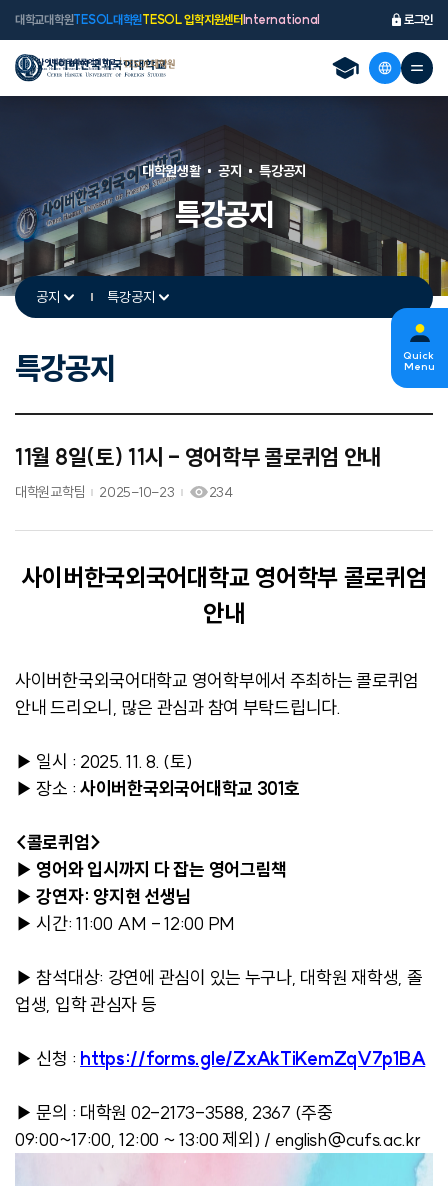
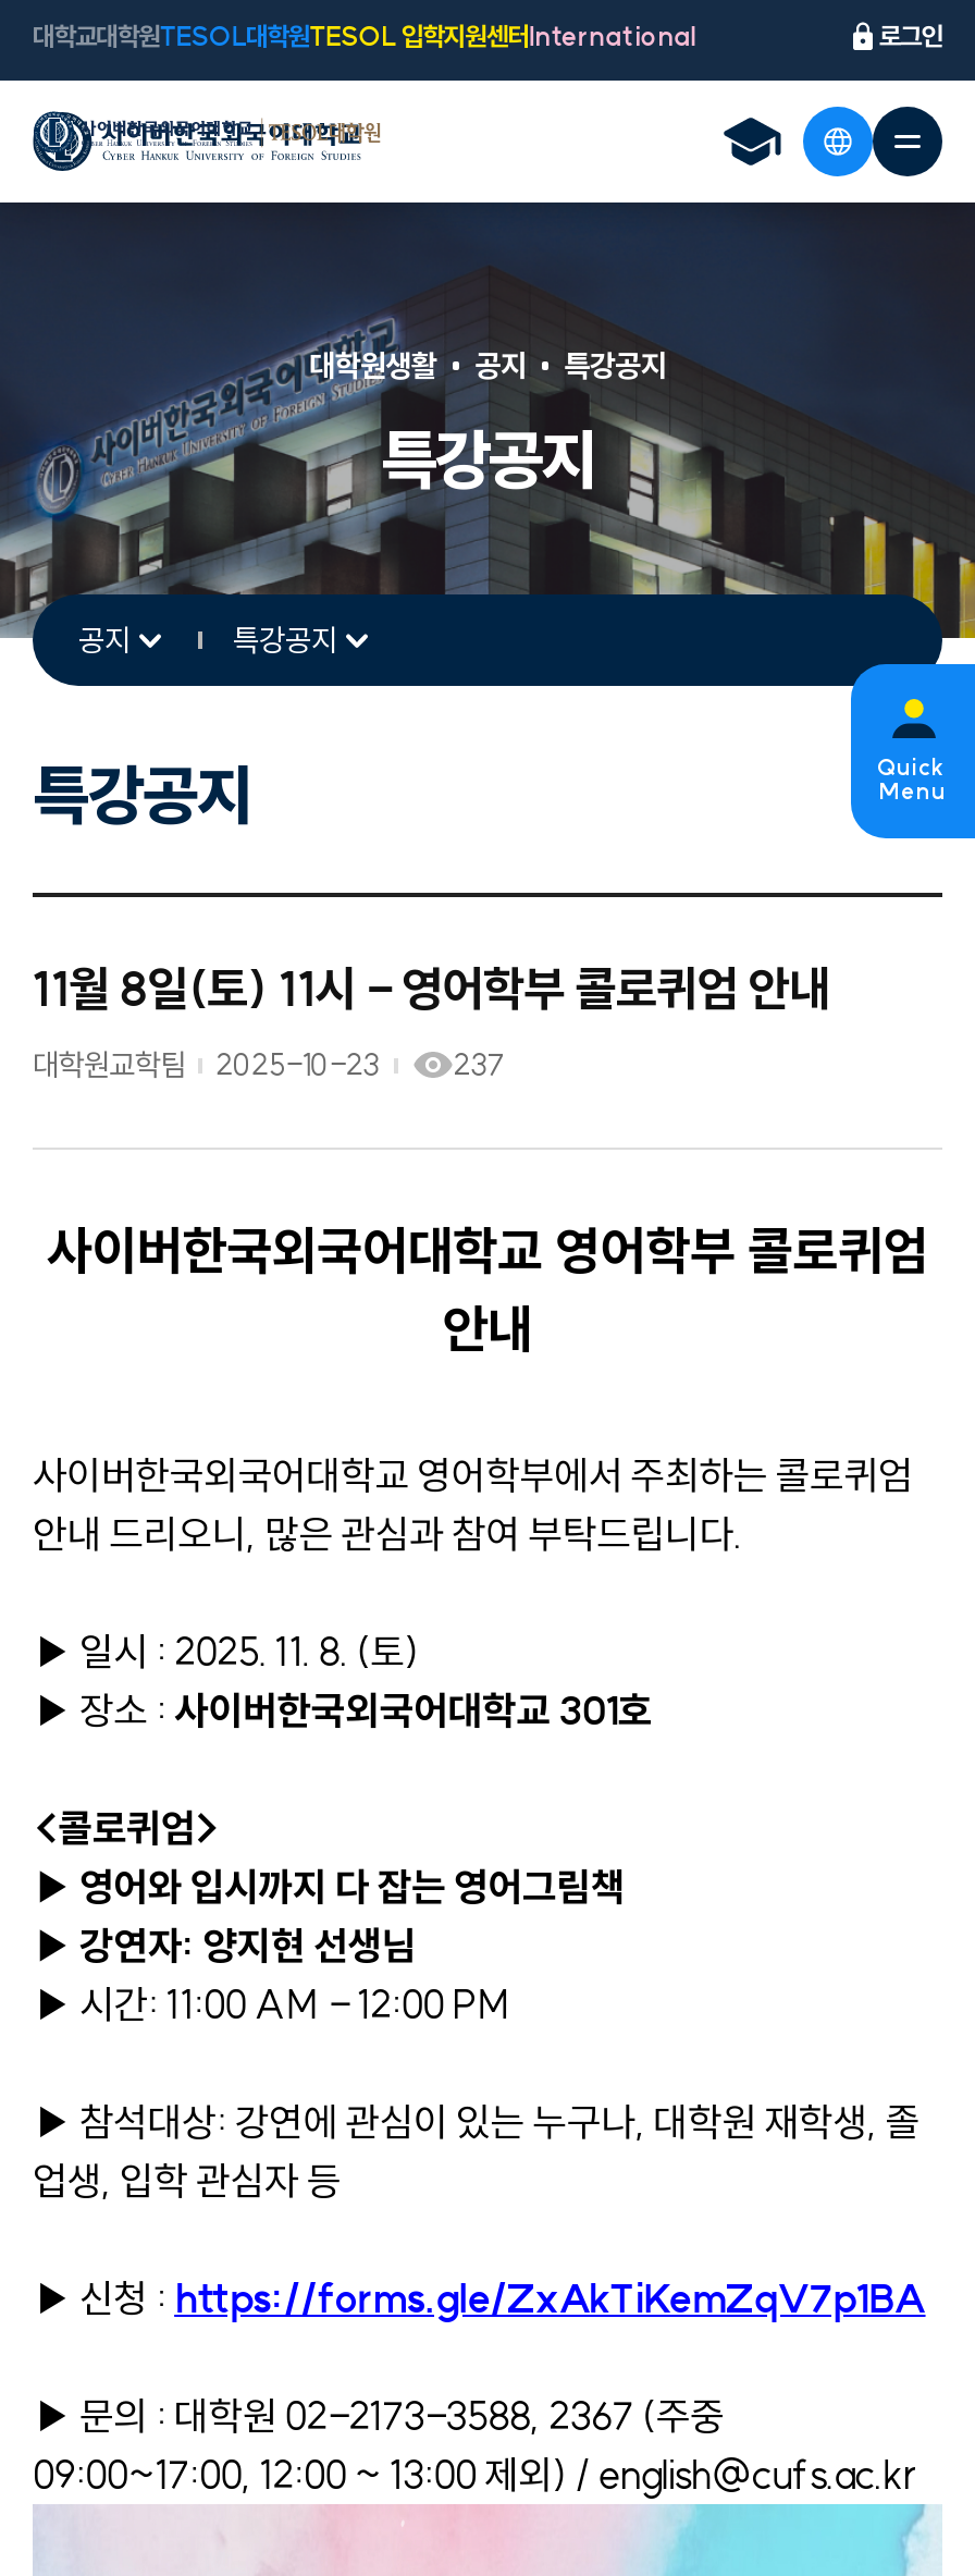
[15,483,233,501] 대학원교학팀 2025-10-23 234 -> [33,1045,504,1084] 대학원교학팀 2025-10-23 237

